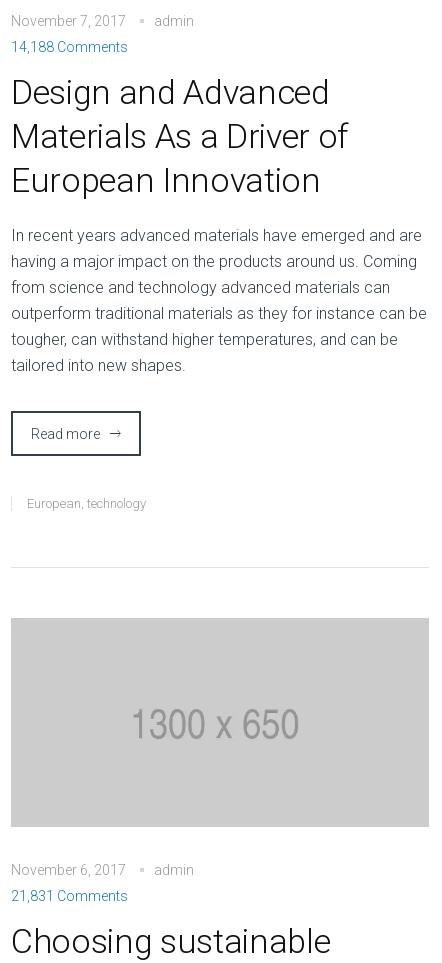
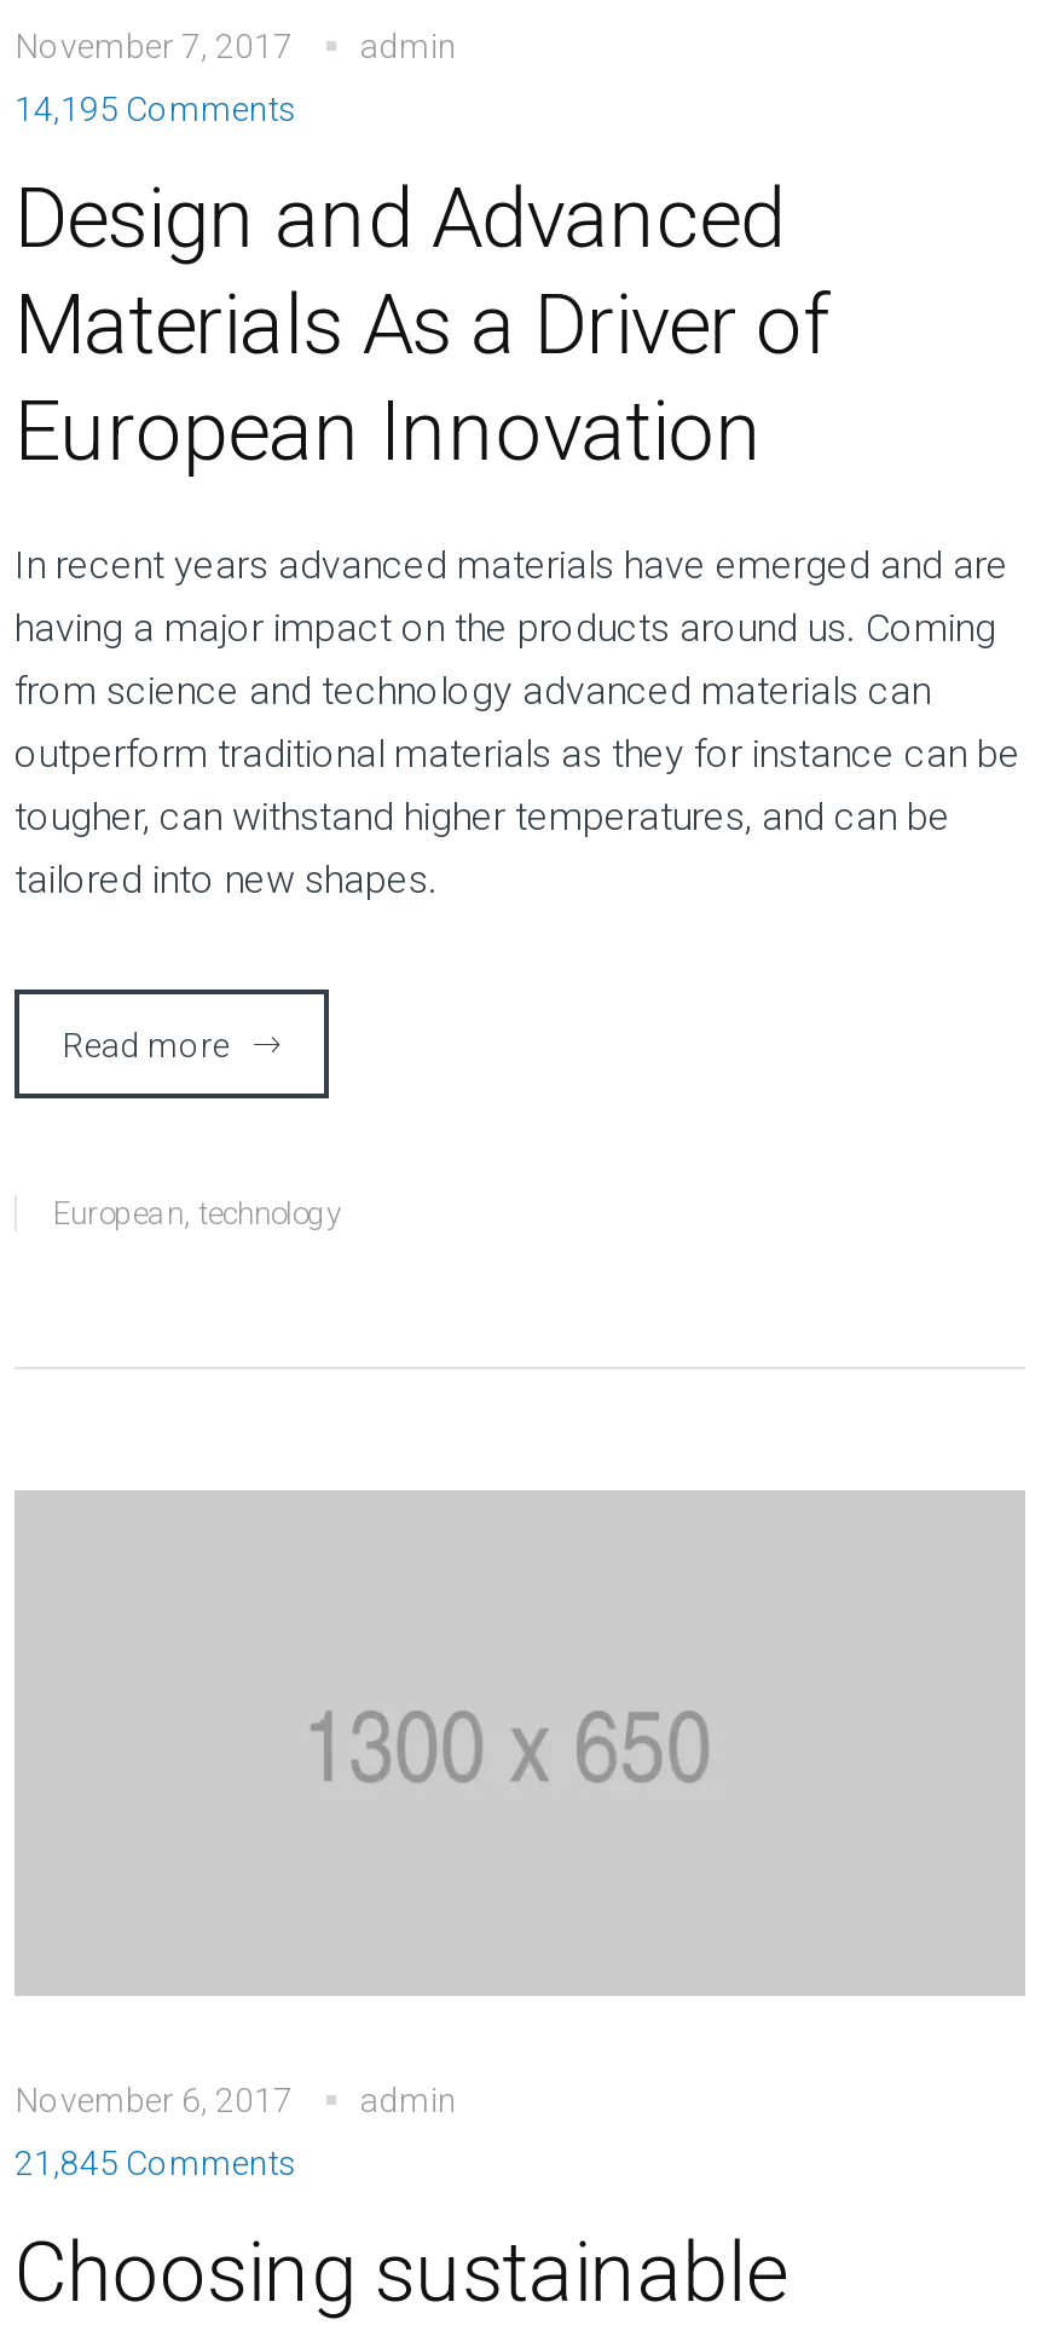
[11,39,128,55] 14,188 Comments -> [15,90,297,129] 14,195 Comments
[11,888,128,904] 21,831 Comments -> [15,2142,297,2181] 21,845 Comments

